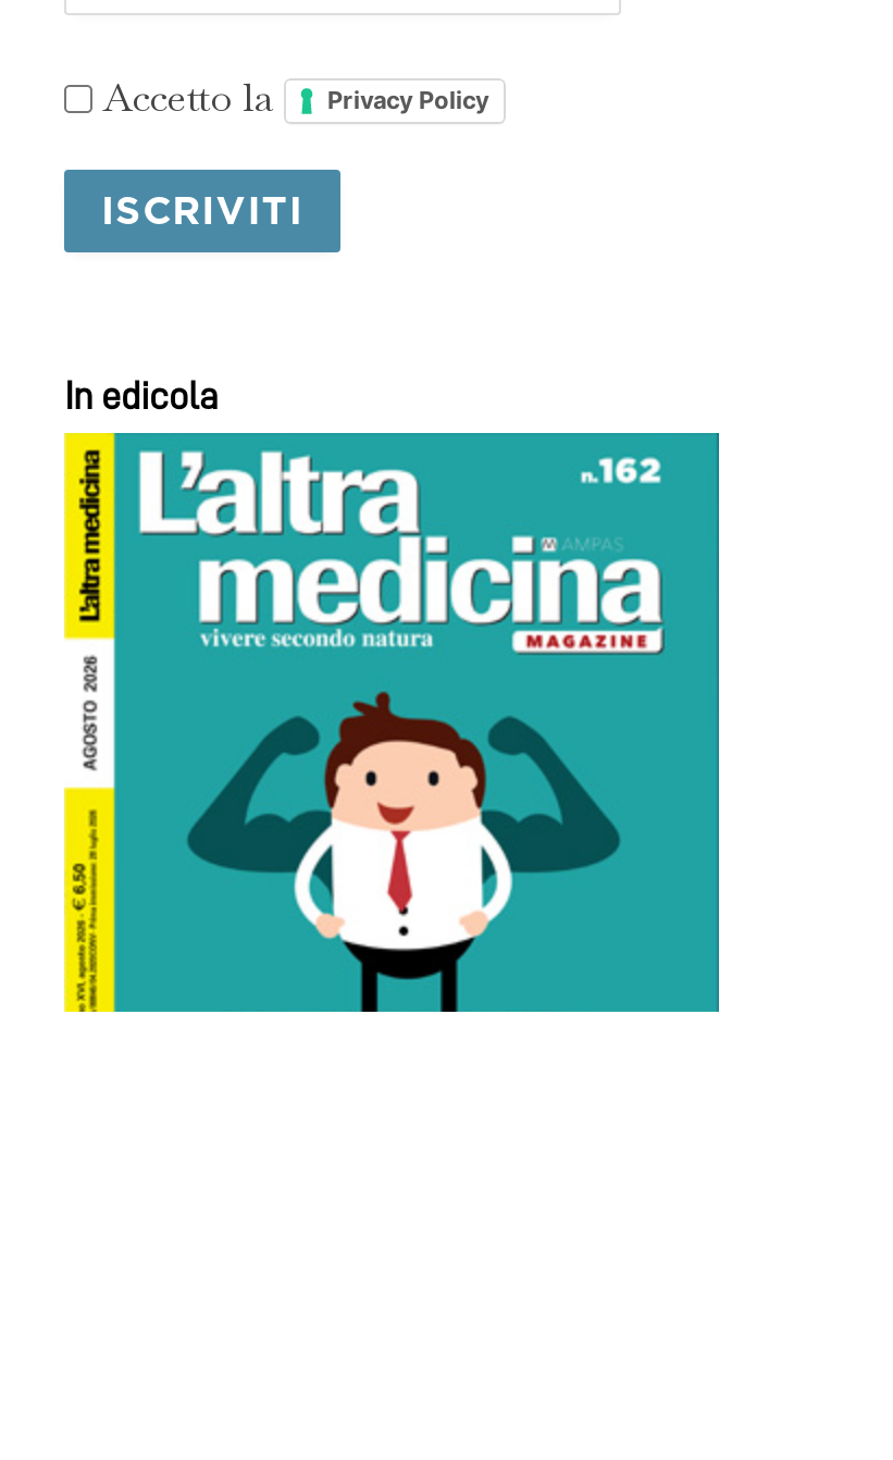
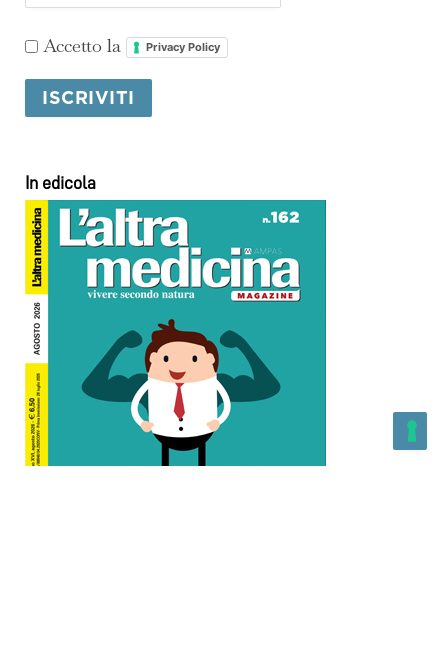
none -> [392,411,428,451] [image]

